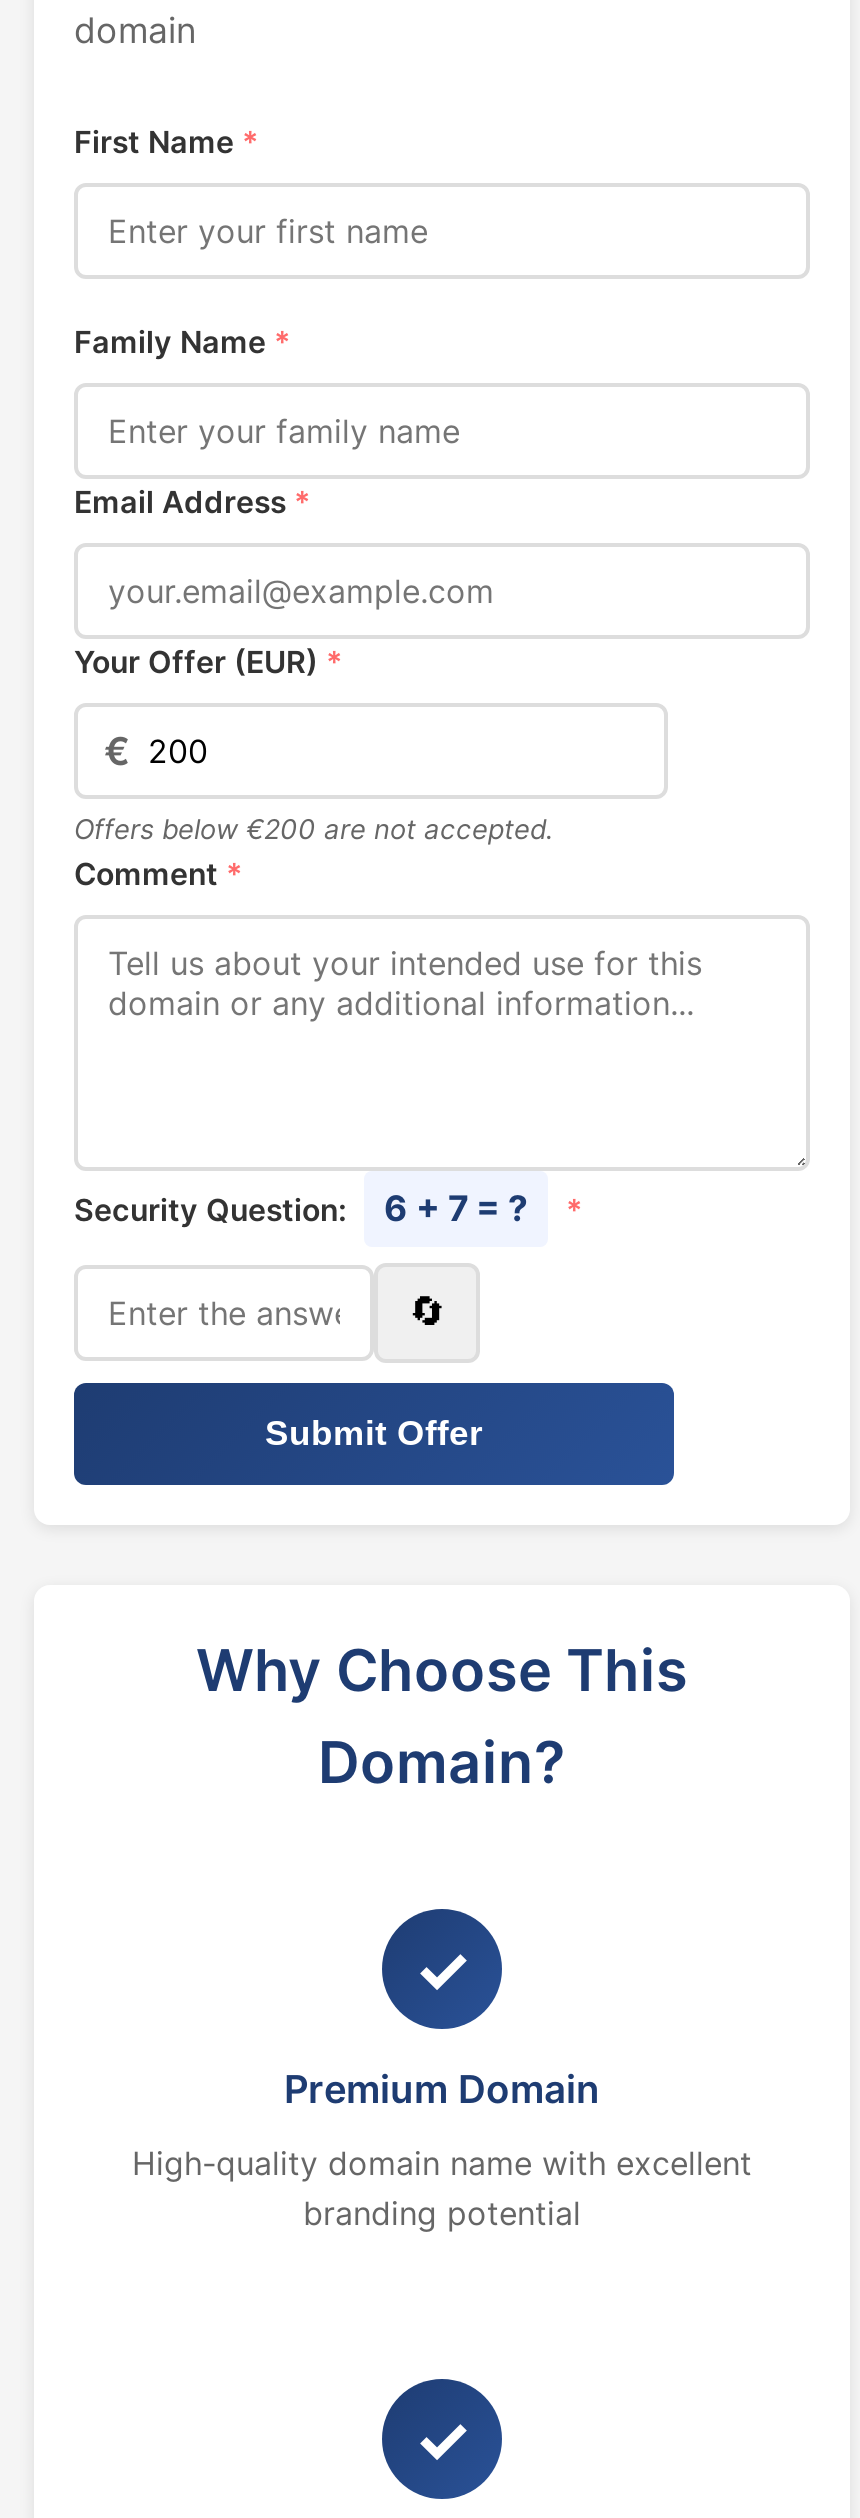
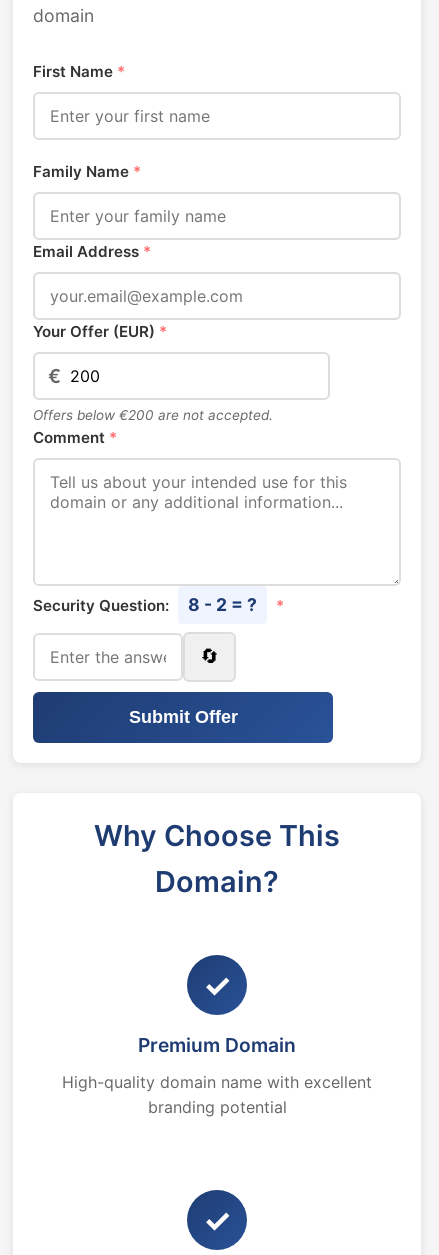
[384,1187,528,1229] 6 + 7 = ? -> [188,594,257,615] 8 - 2 = ?

